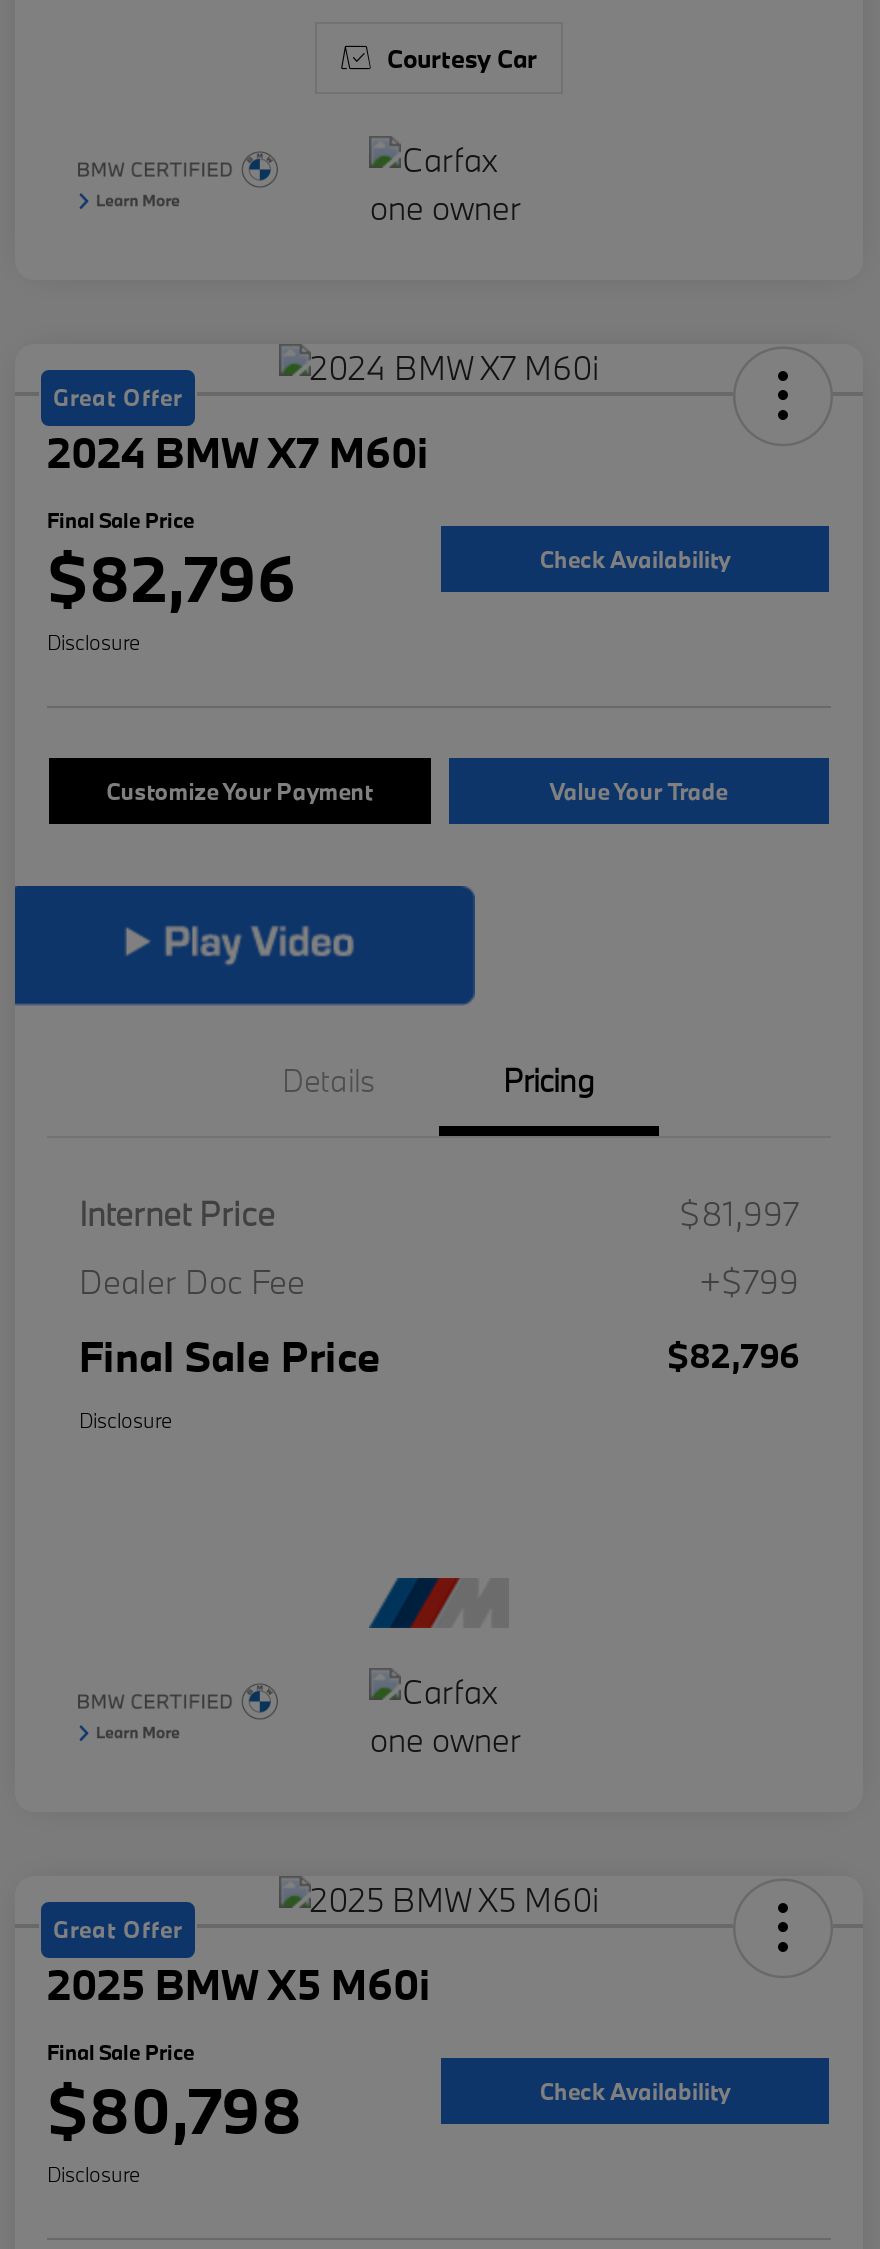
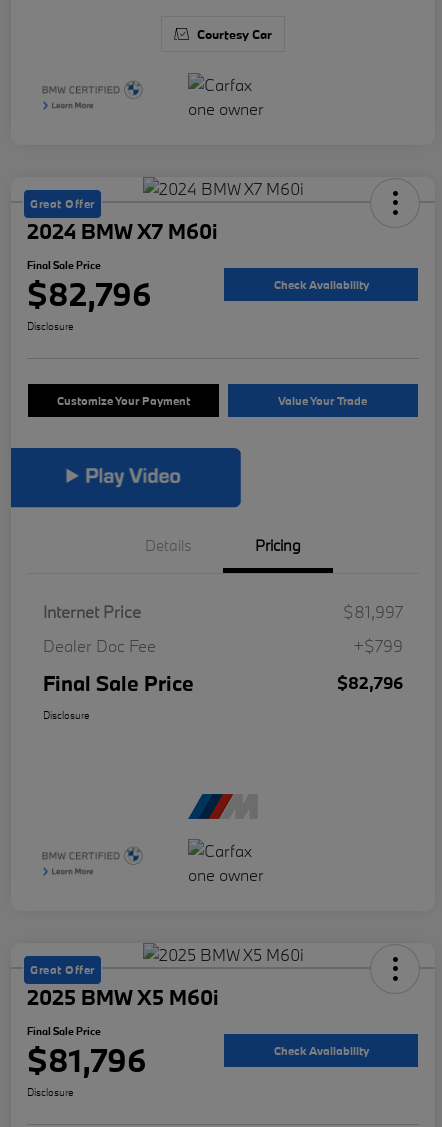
[47,2070,303,2150] $80,798 -> [27,1040,147,1080] $81,796

